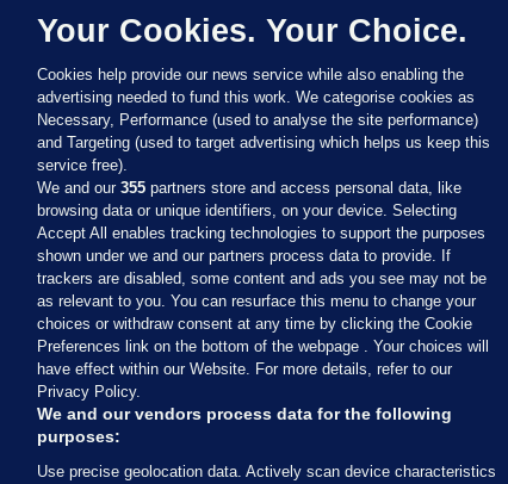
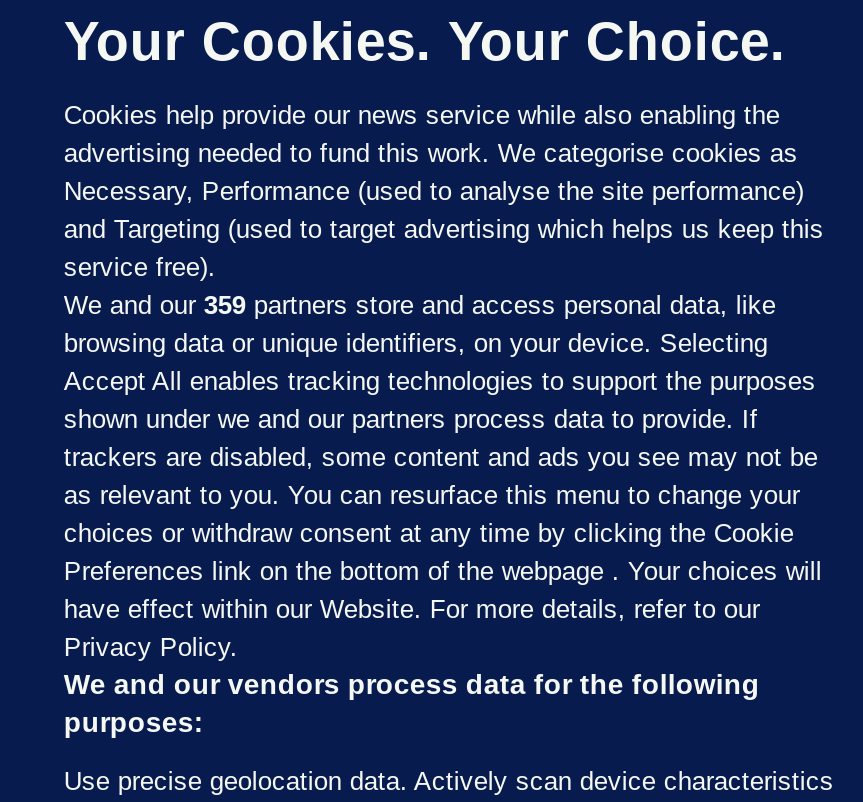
[37,179,462,197] We and our 355 partners store and access personal data, like -> [64,290,776,320] We and our 359 partners store and access personal data, like

